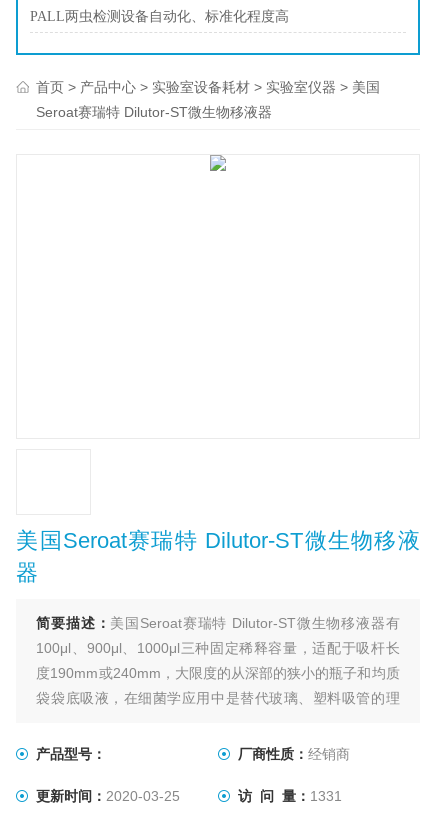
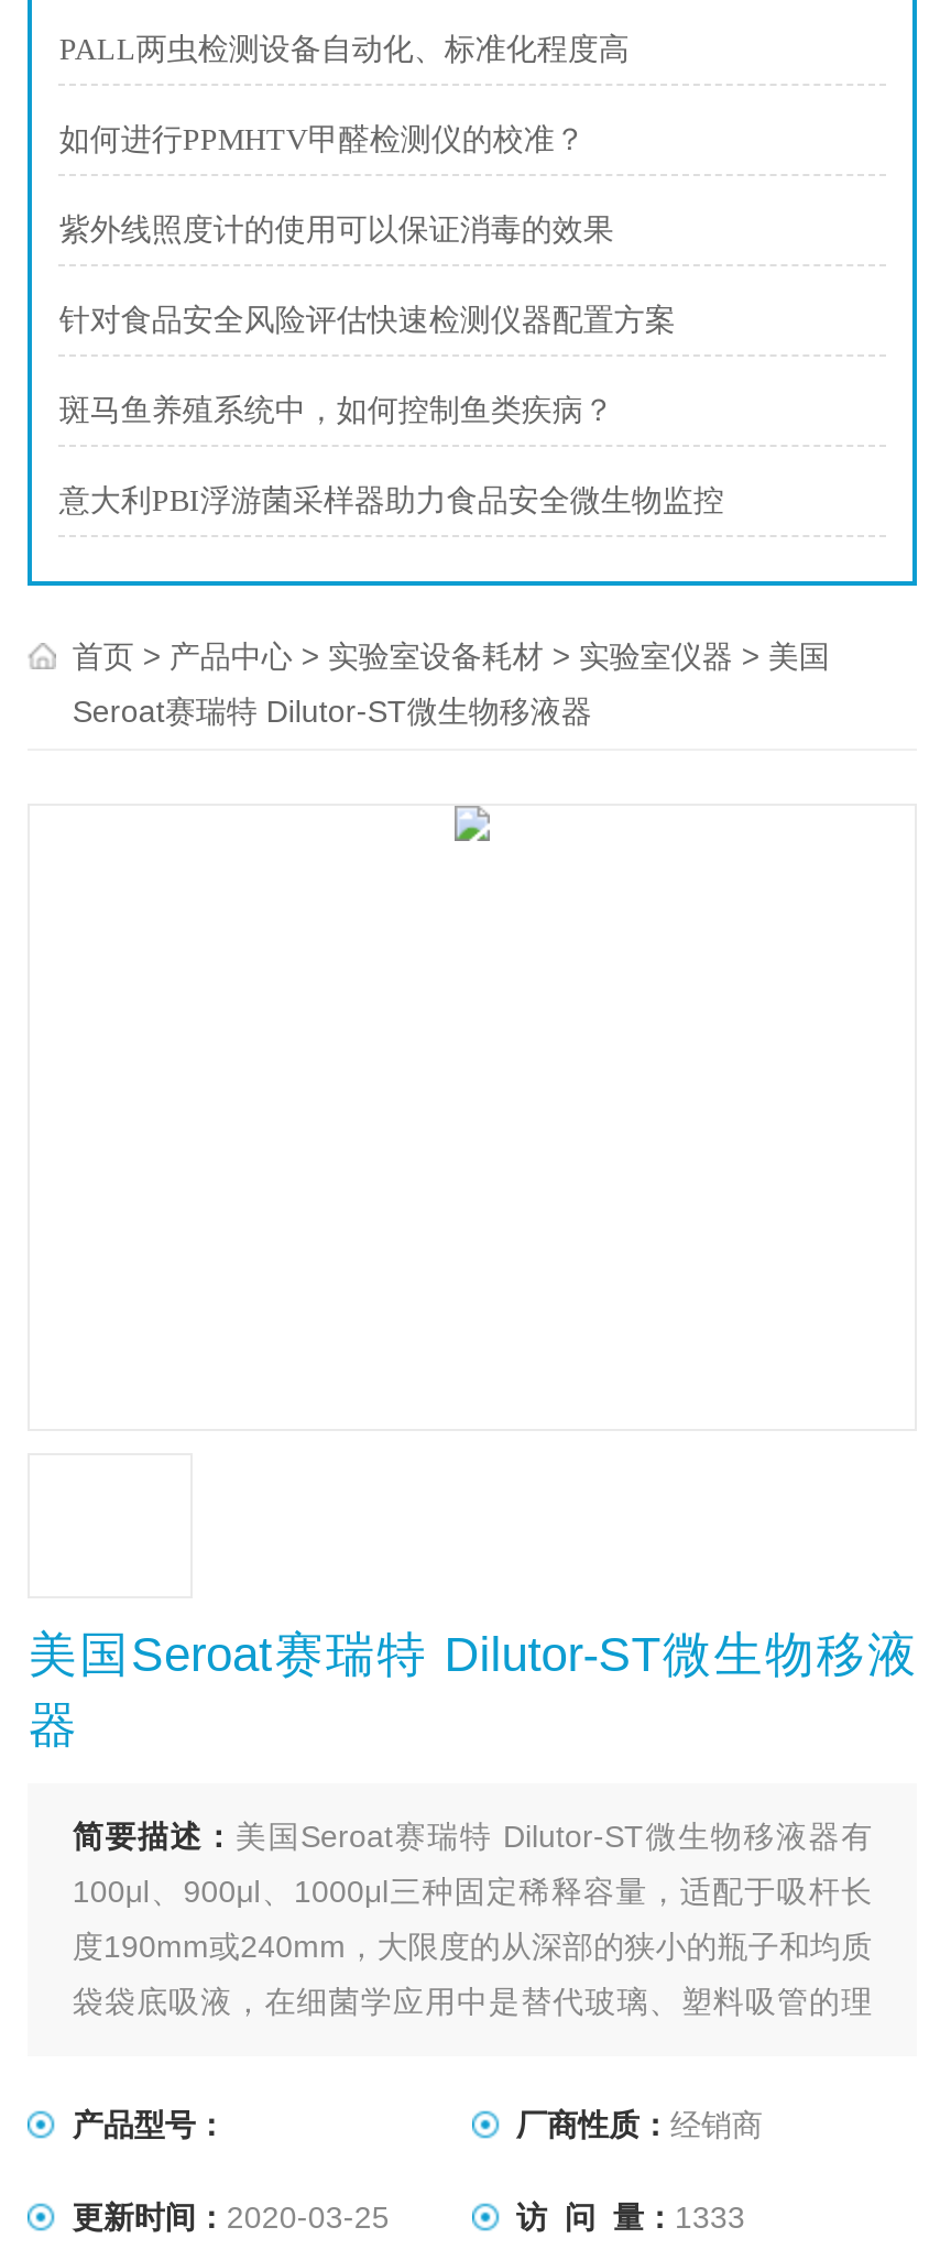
none -> [59,123,724,517] 如何进行PPMHTV甲醛检测仪的校准？ | 紫外线照度计的使用可以保证消毒的效果 | 针对食品安全风险评估快速检测仪器配置方案 | 斑马鱼养殖系统中，如何控制鱼类疾病？ | 意大利PBI浮游菌采样器助力食品安全微生物监控
[238,788,342,804] 访 问 量：1331 -> [516,2199,745,2235] 访 问 量：1333

